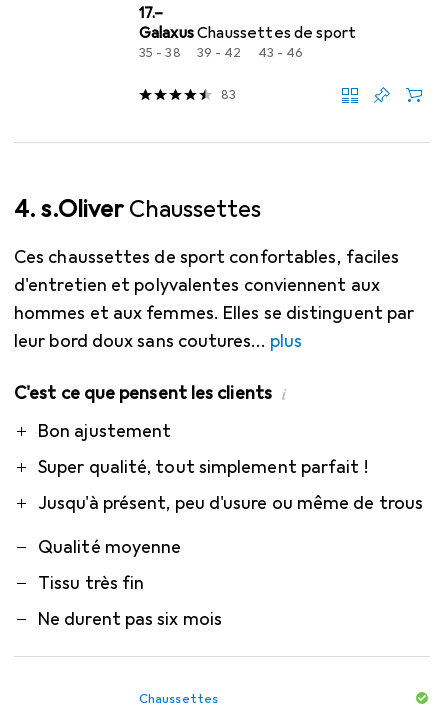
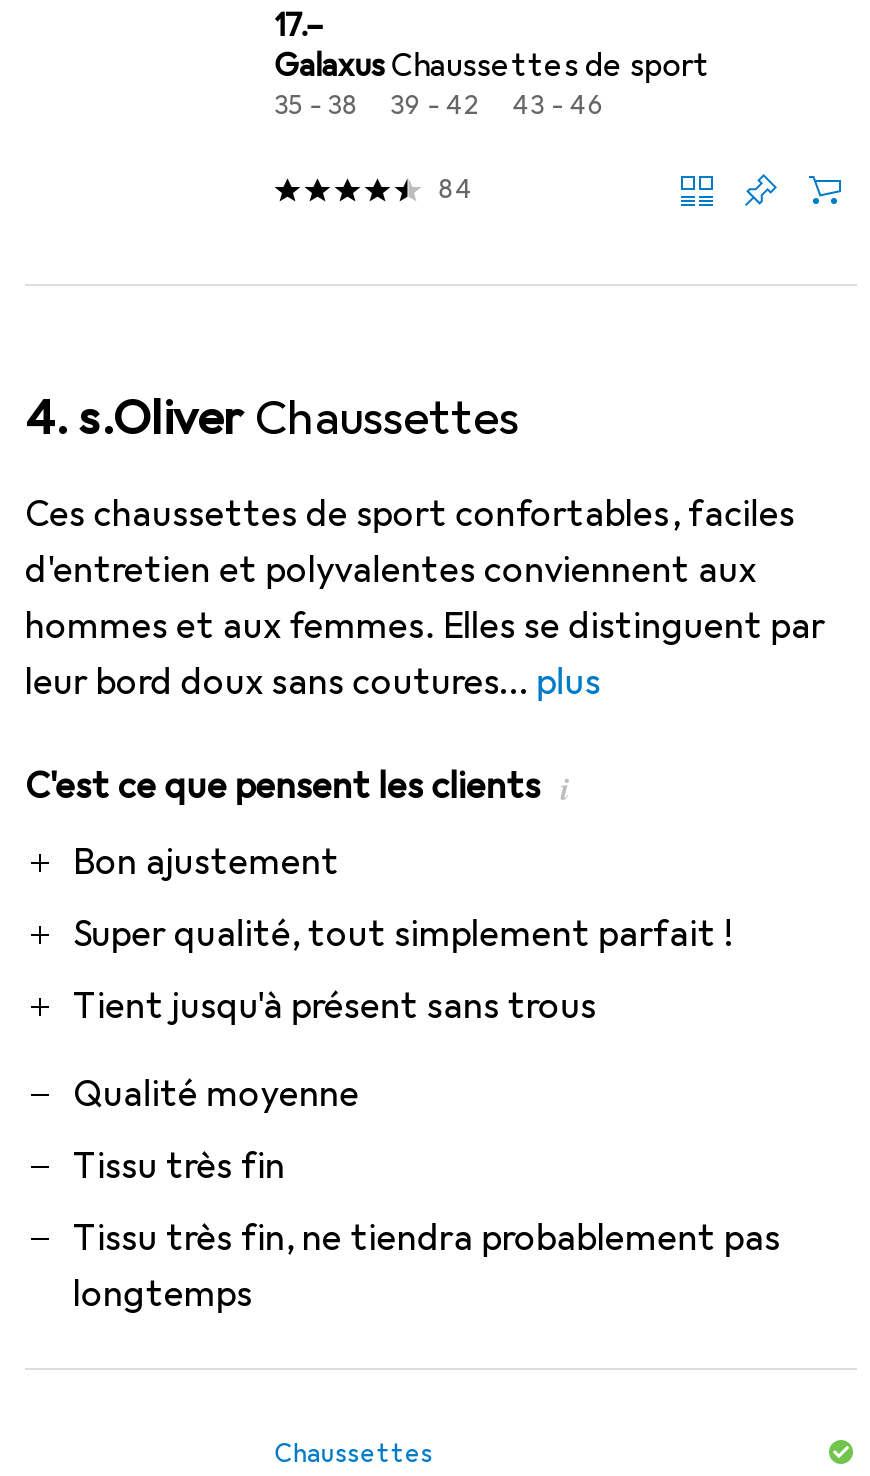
[221,86,236,102] 83 -> [439,173,473,205] 84
[38,492,423,514] Jusqu'à présent, peu d'usure ou même de trous -> [73,984,597,1028] Tient jusqu'à présent sans trous
[38,608,222,630] Ne durent pas six mois -> [73,1216,781,1316] Tissu très fin, ne tiendra probablement pas | longtemps

